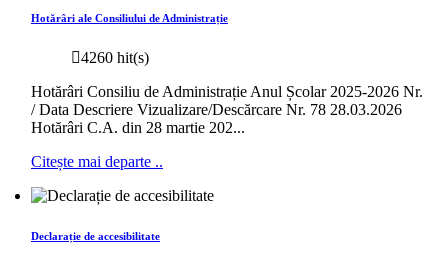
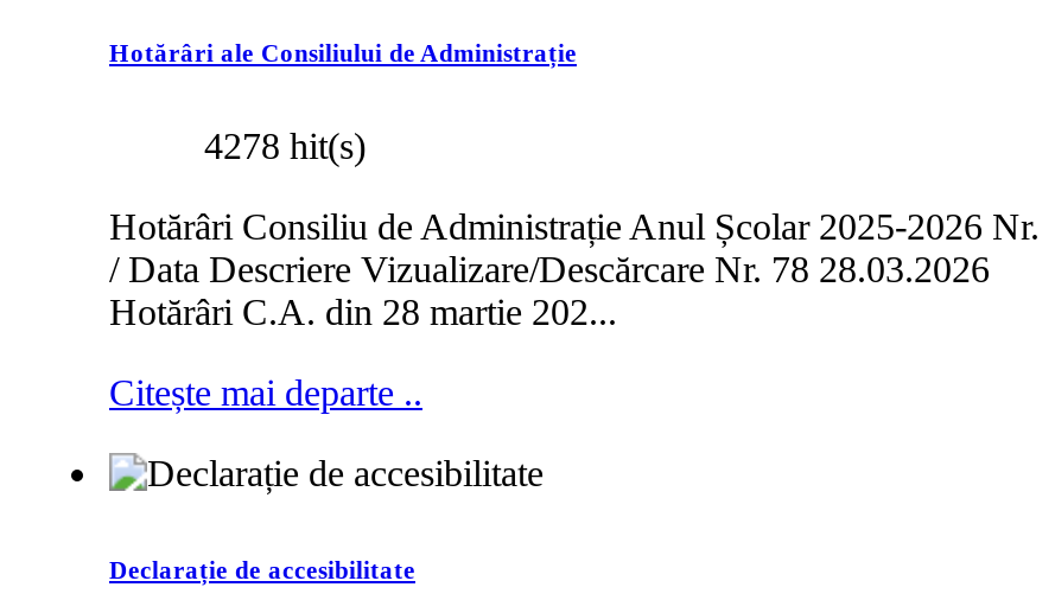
[81,49,149,66] 4260 hit(s) -> [204,126,366,166] 4278 hit(s)

